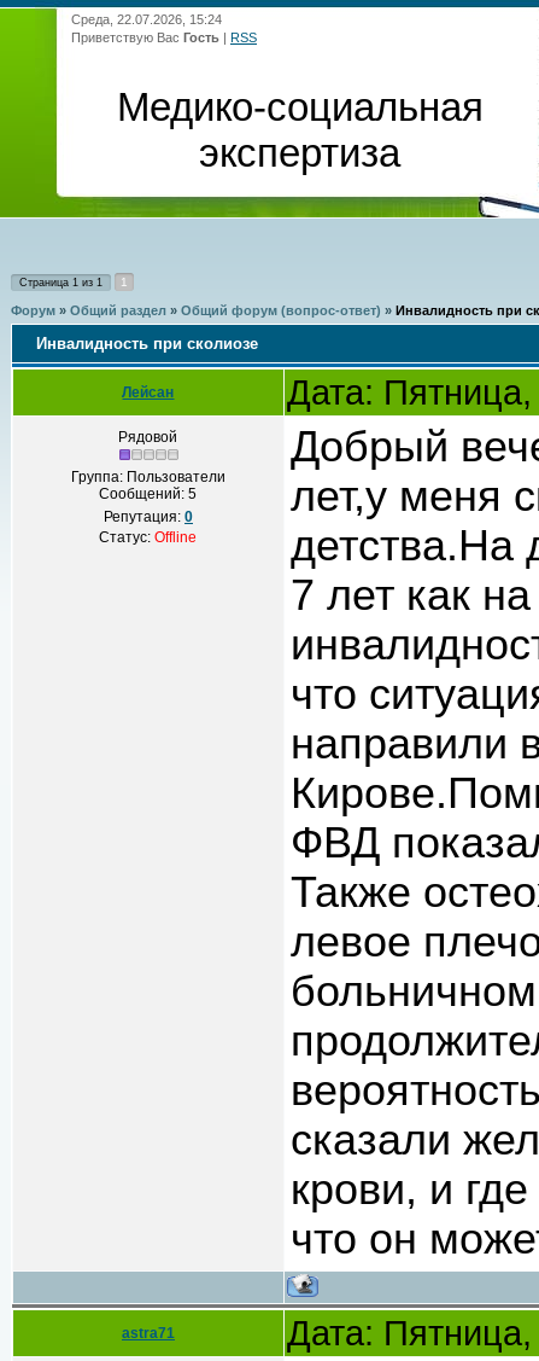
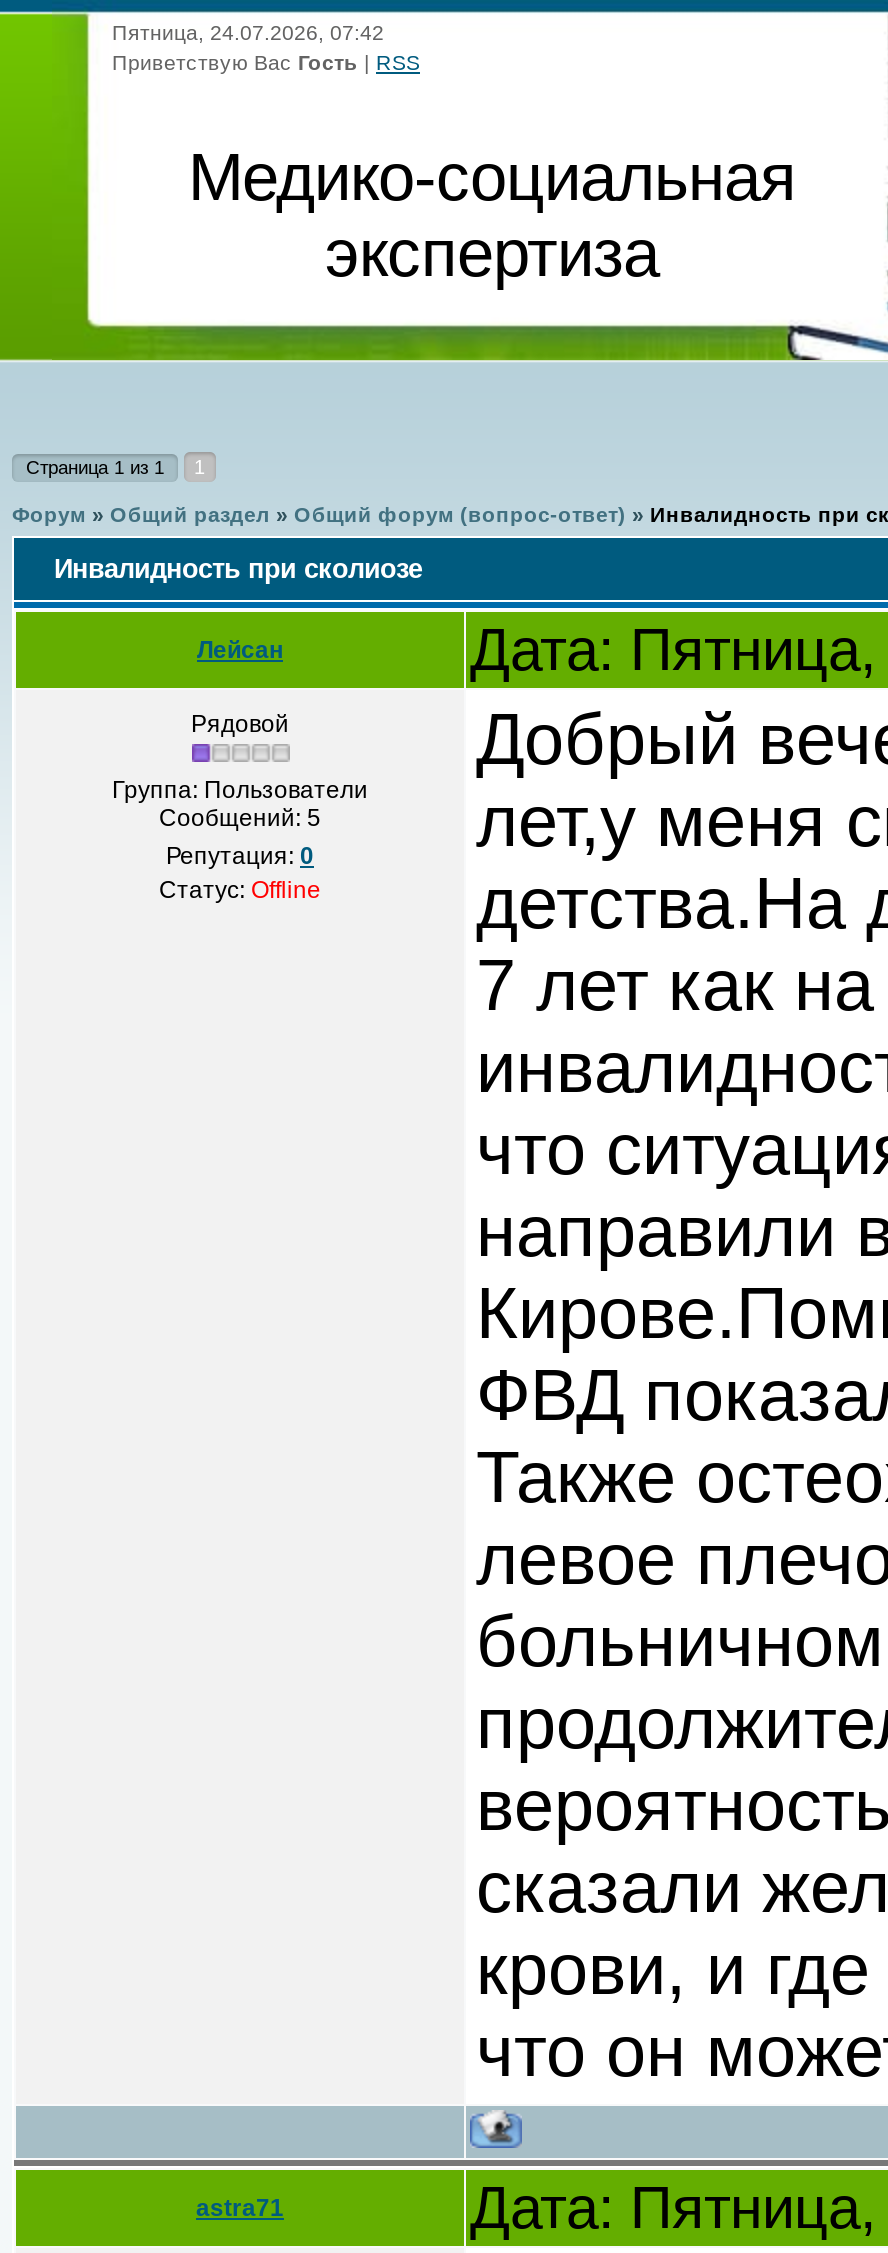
[71,12,222,27] Среда, 22.07.2026, 15:24 -> [112,20,384,44] Пятница, 24.07.2026, 07:42

